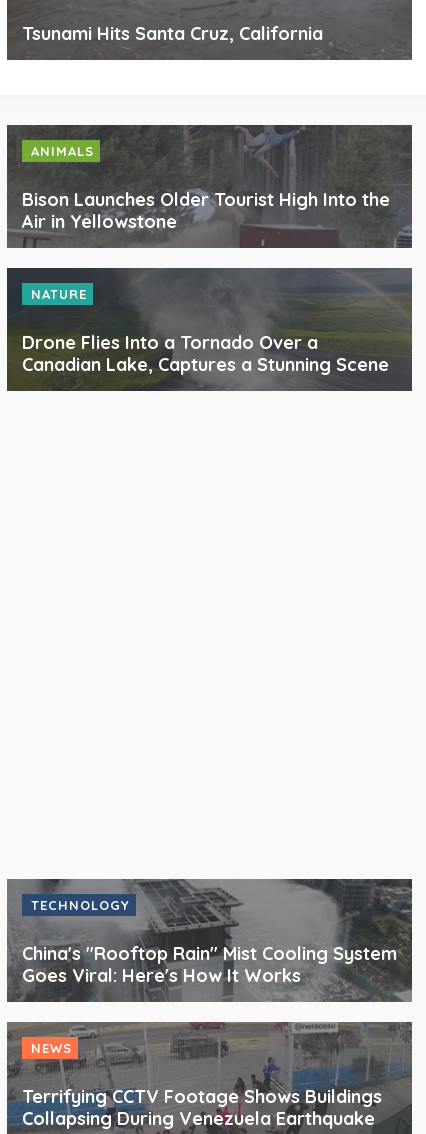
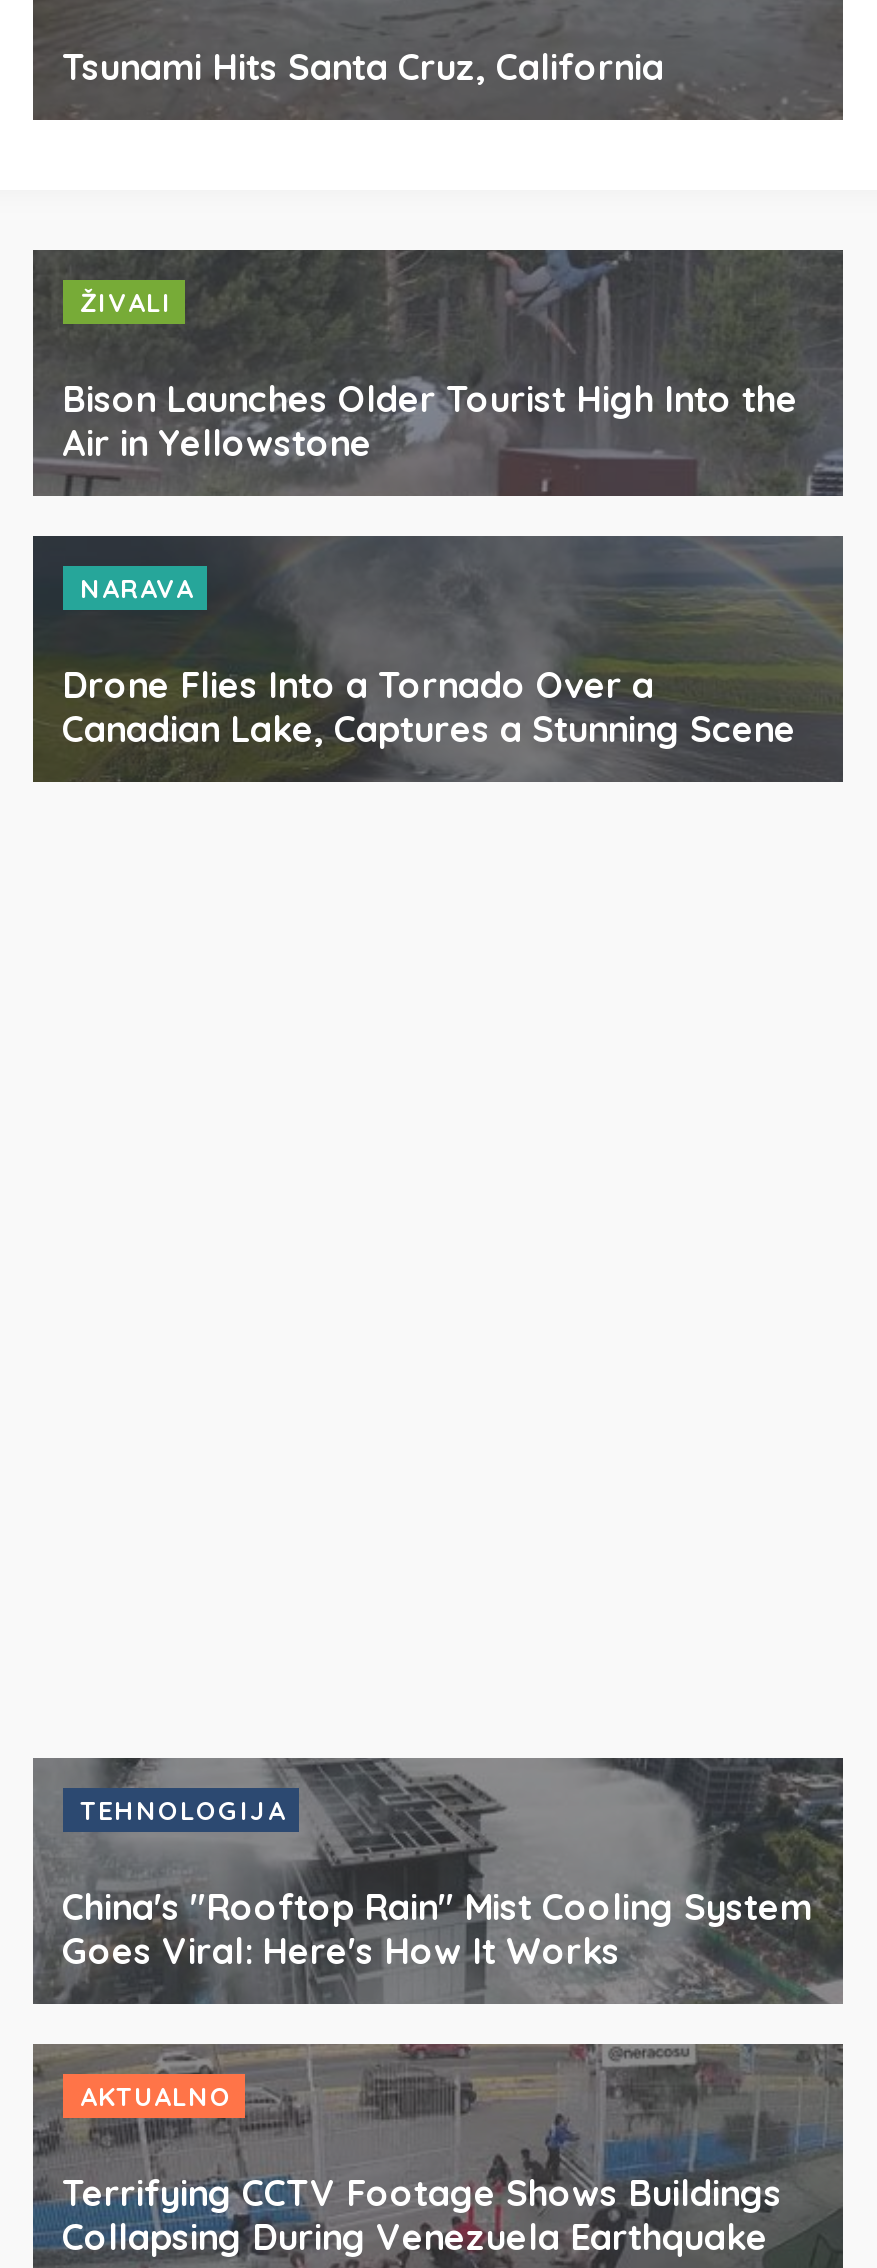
[30,143,93,159] ANIMALS -> [80,286,172,318] ŽIVALI
[30,286,86,302] NATURE -> [80,572,194,604] NARAVA
[30,897,129,913] TECHNOLOGY -> [80,1794,286,1826] TEHNOLOGIJA
[30,1040,71,1056] NEWS -> [80,2080,232,2112] AKTUALNO

